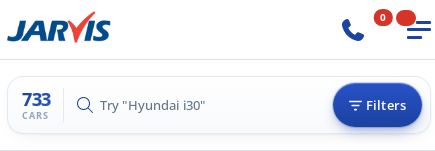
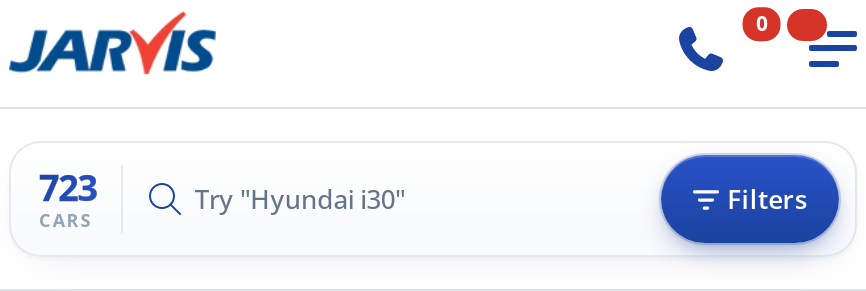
[22,87,51,111] 733 -> [39,164,97,212] 723

